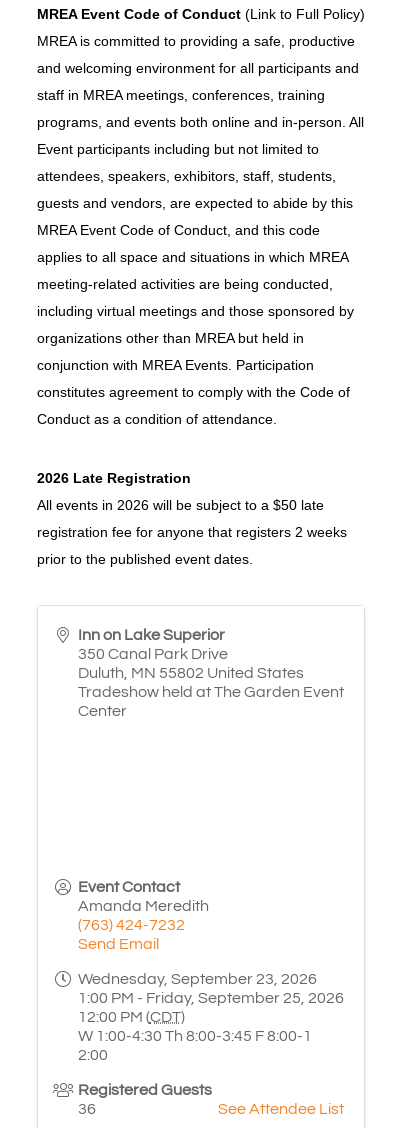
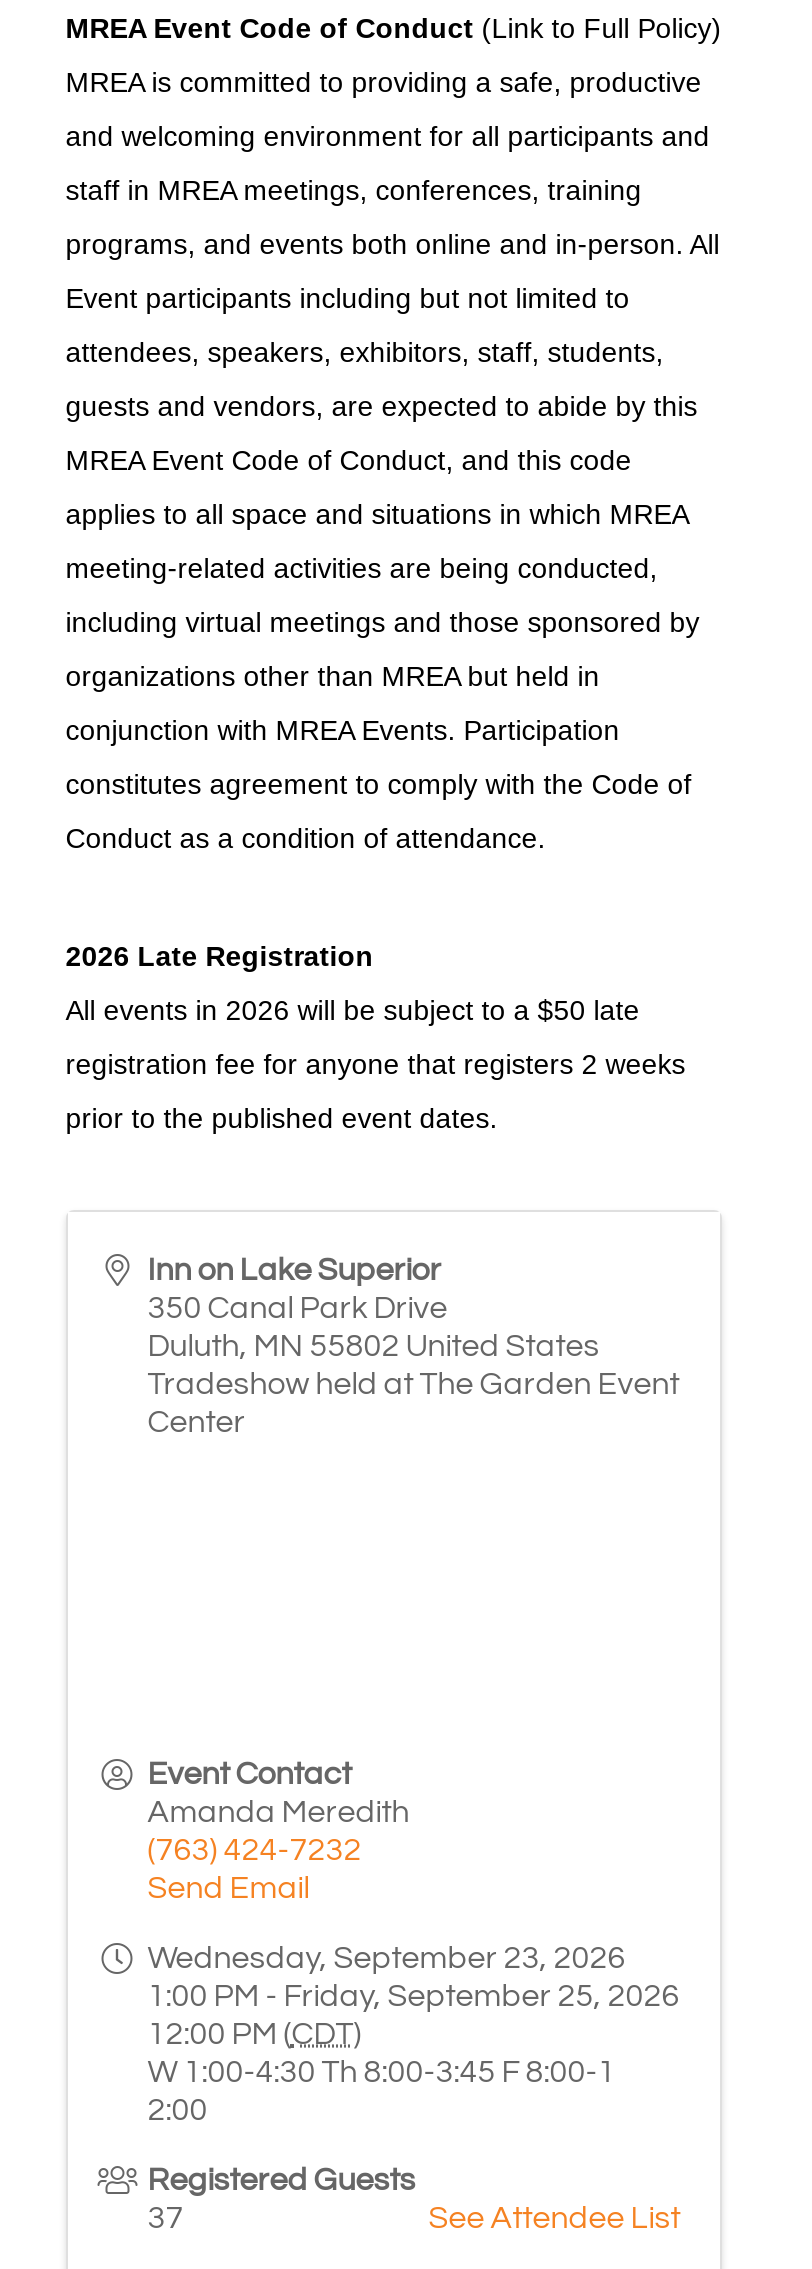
[78,1101,96,1117] 36 -> [148,2202,184,2234] 37

